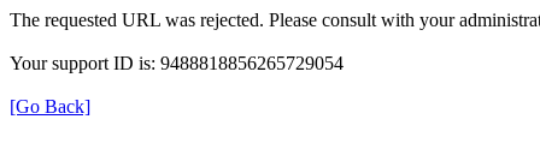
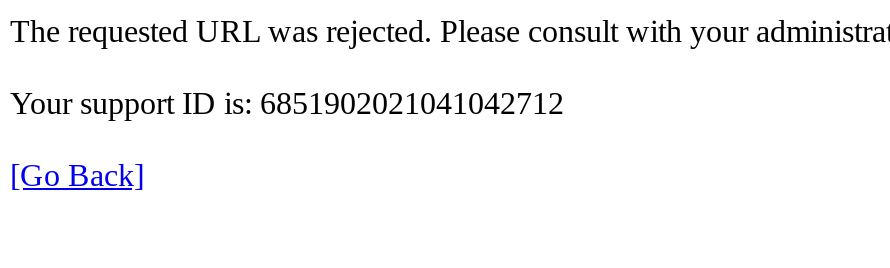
[10,53,344,73] Your support ID is: 9488818856265729054 -> [10,86,564,120] Your support ID is: 6851902021041042712

